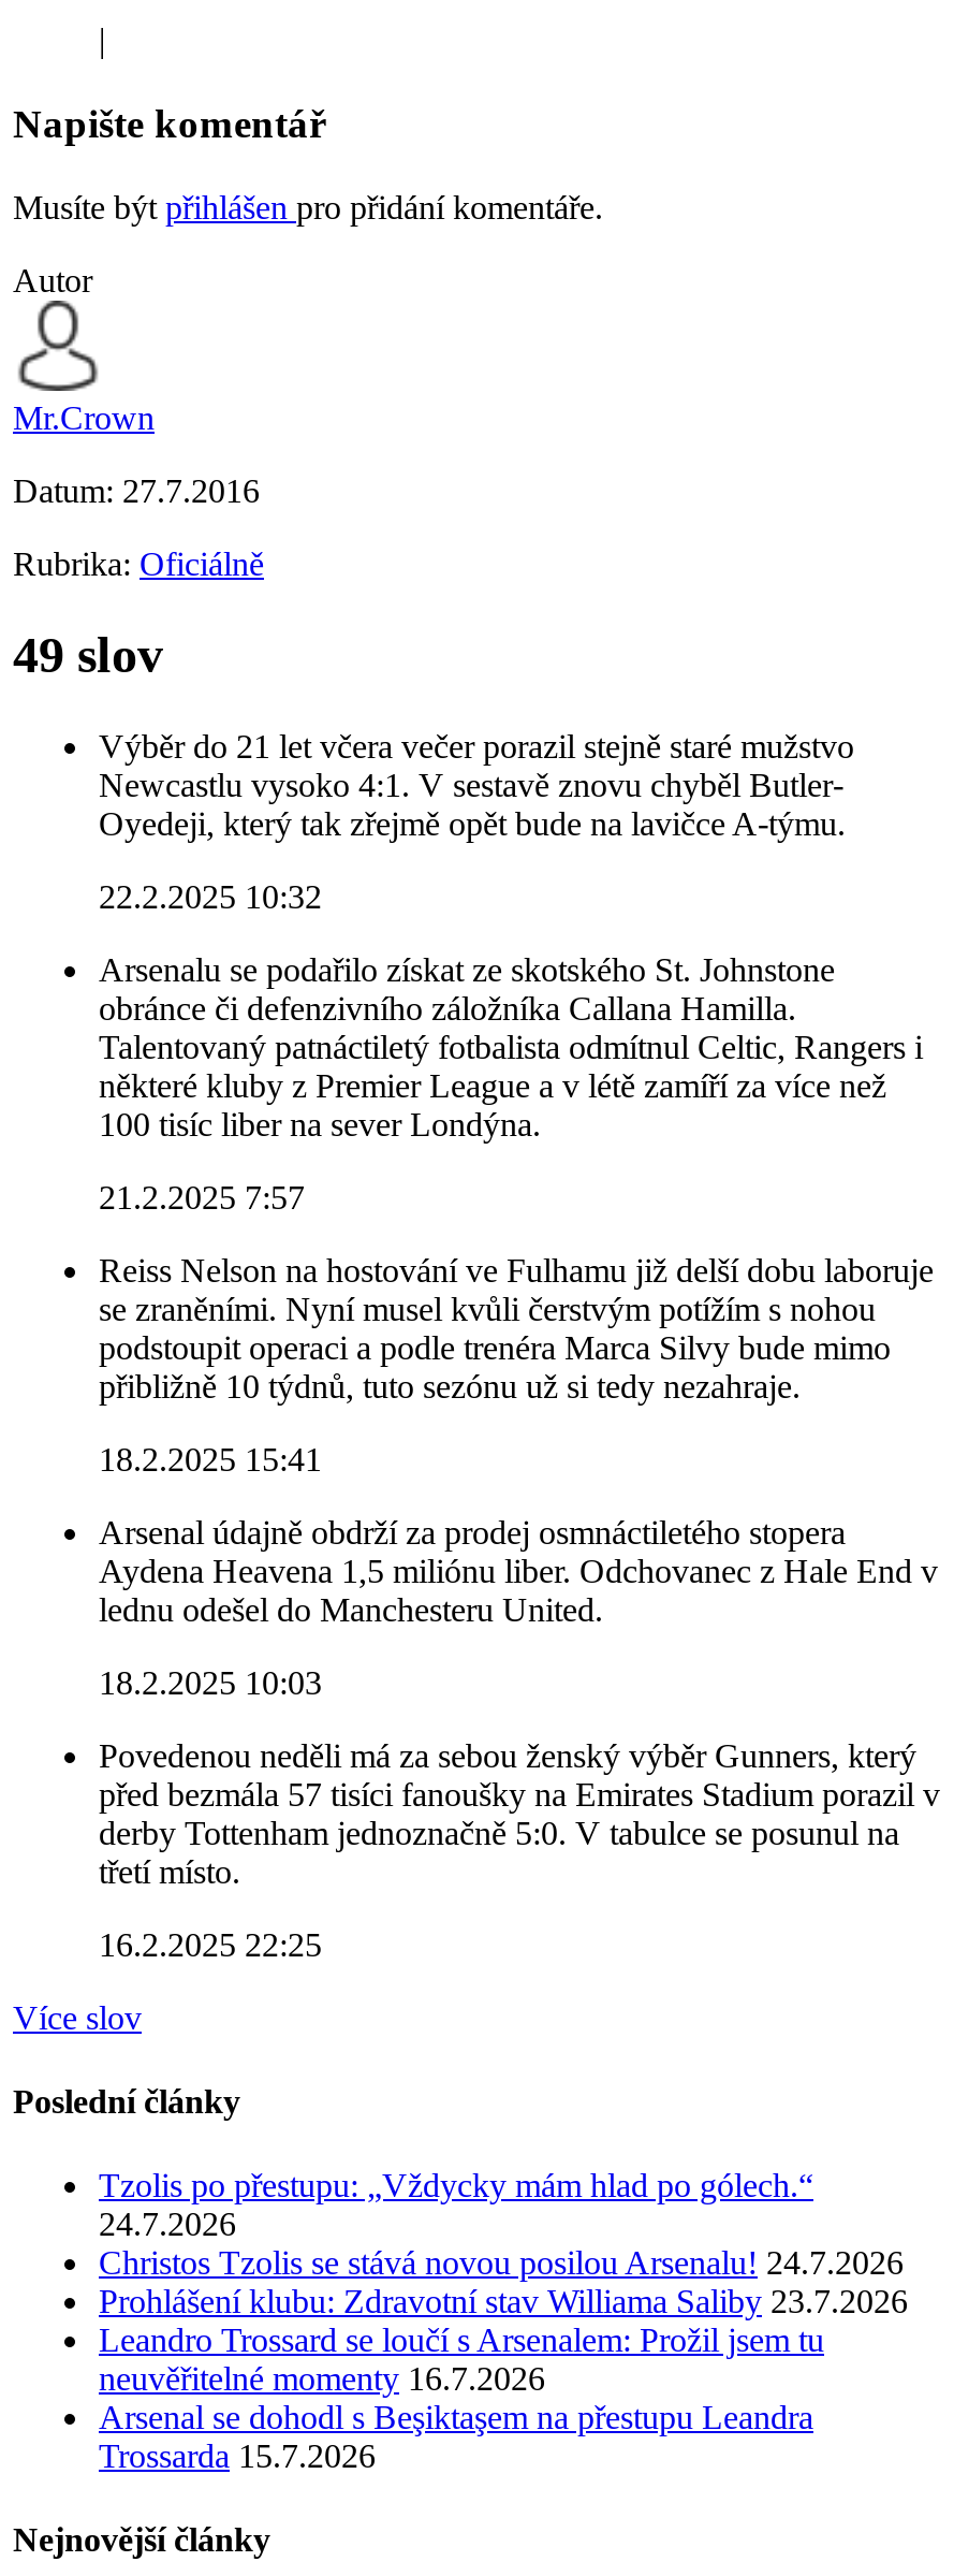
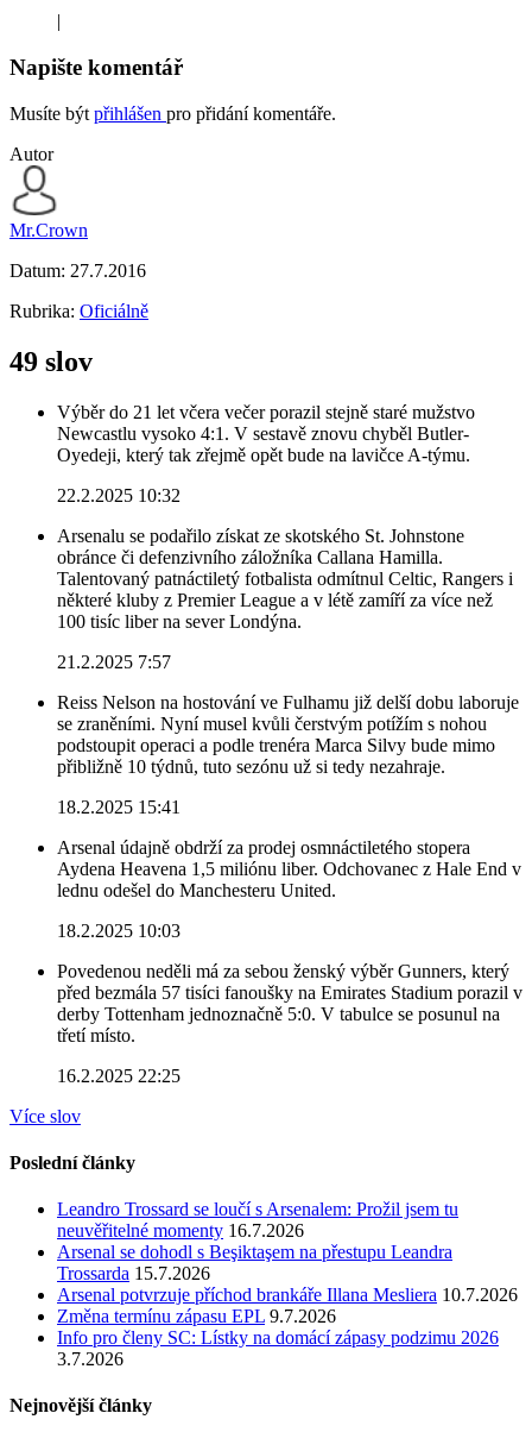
[99,2167,908,2319] Tzolis po přestupu: „Vždycky mám hlad po gólech.“ | 24.7.2026 | Christos Tzolis se stává novou posilou Arsenalu! 24.7.2026 | Prohlášení klubu: Zdravotní stav Williama Saliby 23.7.2026 -> none
moved [99,2322,824,2474] -> [57,1199,458,1283]: Leandro Trossard se loučí s Arsenalem: Prožil jsem tu | neuvěřitelné momenty 16.7.2026 | Arsenal se dohodl s Beşiktaşem na přestupu Leandra | Trossarda 15.7.2026
none -> [57,1285,518,1369] Arsenal potvrzuje příchod brankáře Illana Mesliera 10.7.2026 | Změna termínu zápasu EPL 9.7.2026 | Info pro členy SC: Lístky na domácí zápasy podzimu 2026 | 3.7.2026

